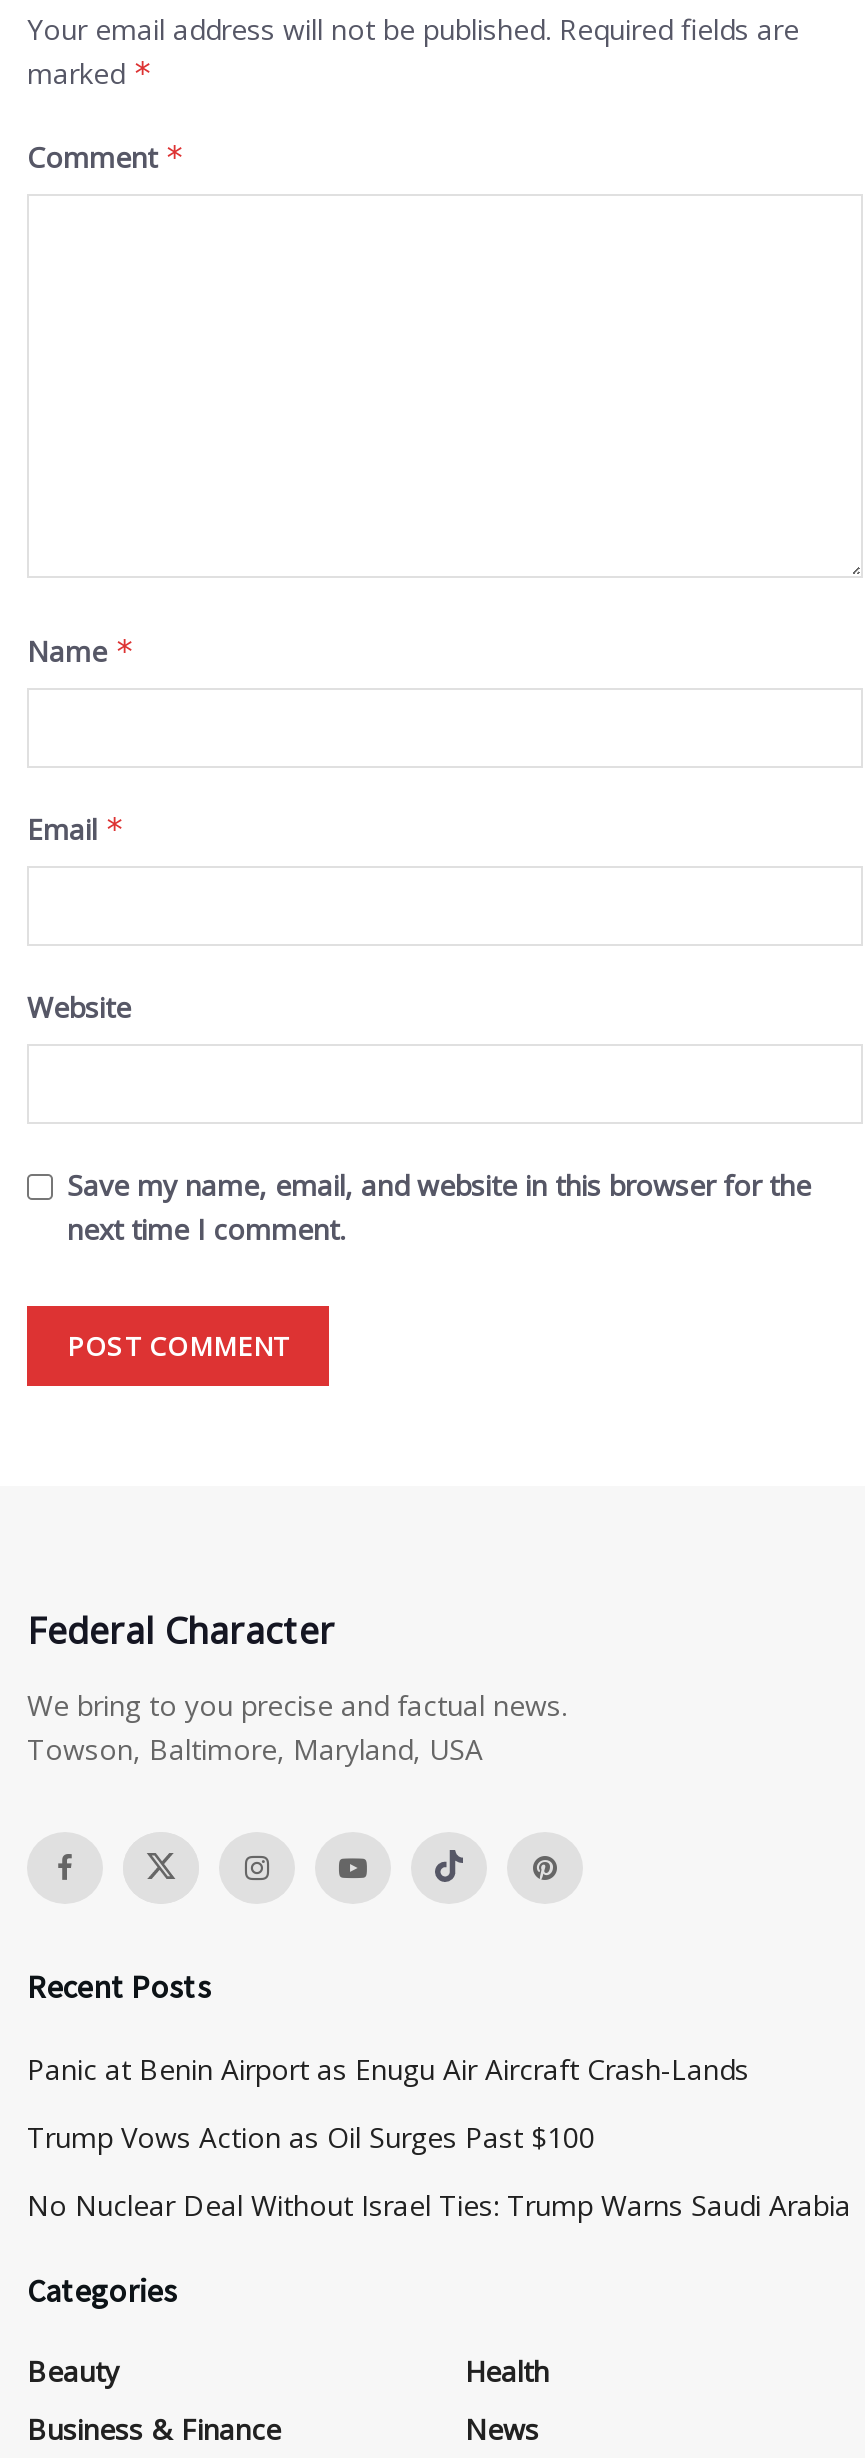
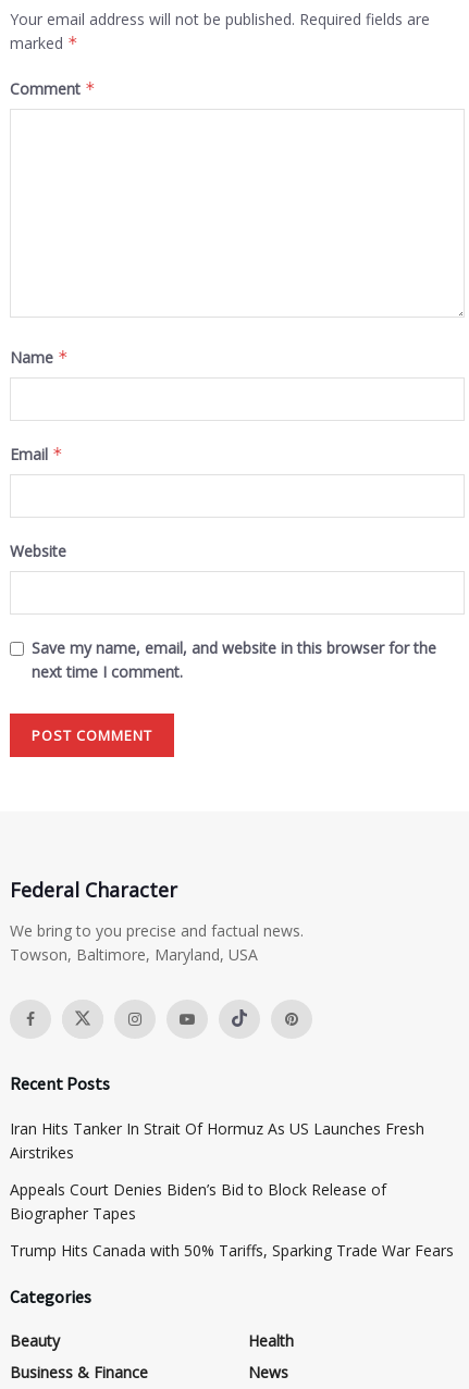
[27,2049,749,2087] Panic at Benin Airport as Enugu Air Aircraft Crash-Lands -> [10,1118,424,1163] Iran Hits Tanker In Strait Of Hormuz As US Launches Fresh | Airstrikes
[27,2117,595,2155] Trump Vows Action as Oil Surges Past $100 -> [10,1179,386,1224] Appeals Court Denies Biden’s Bid to Block Release of | Biographer Tapes
[27,2185,851,2223] No Nuclear Deal Without Israel Ties: Trump Warns Saudi Arabia -> [10,1240,454,1261] Trump Hits Canada with 50% Tariffs, Sparking Trade War Fears

